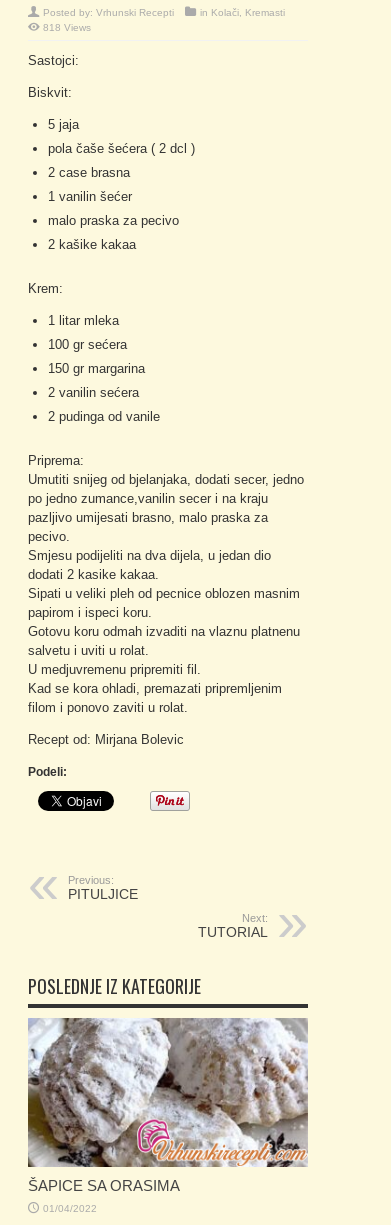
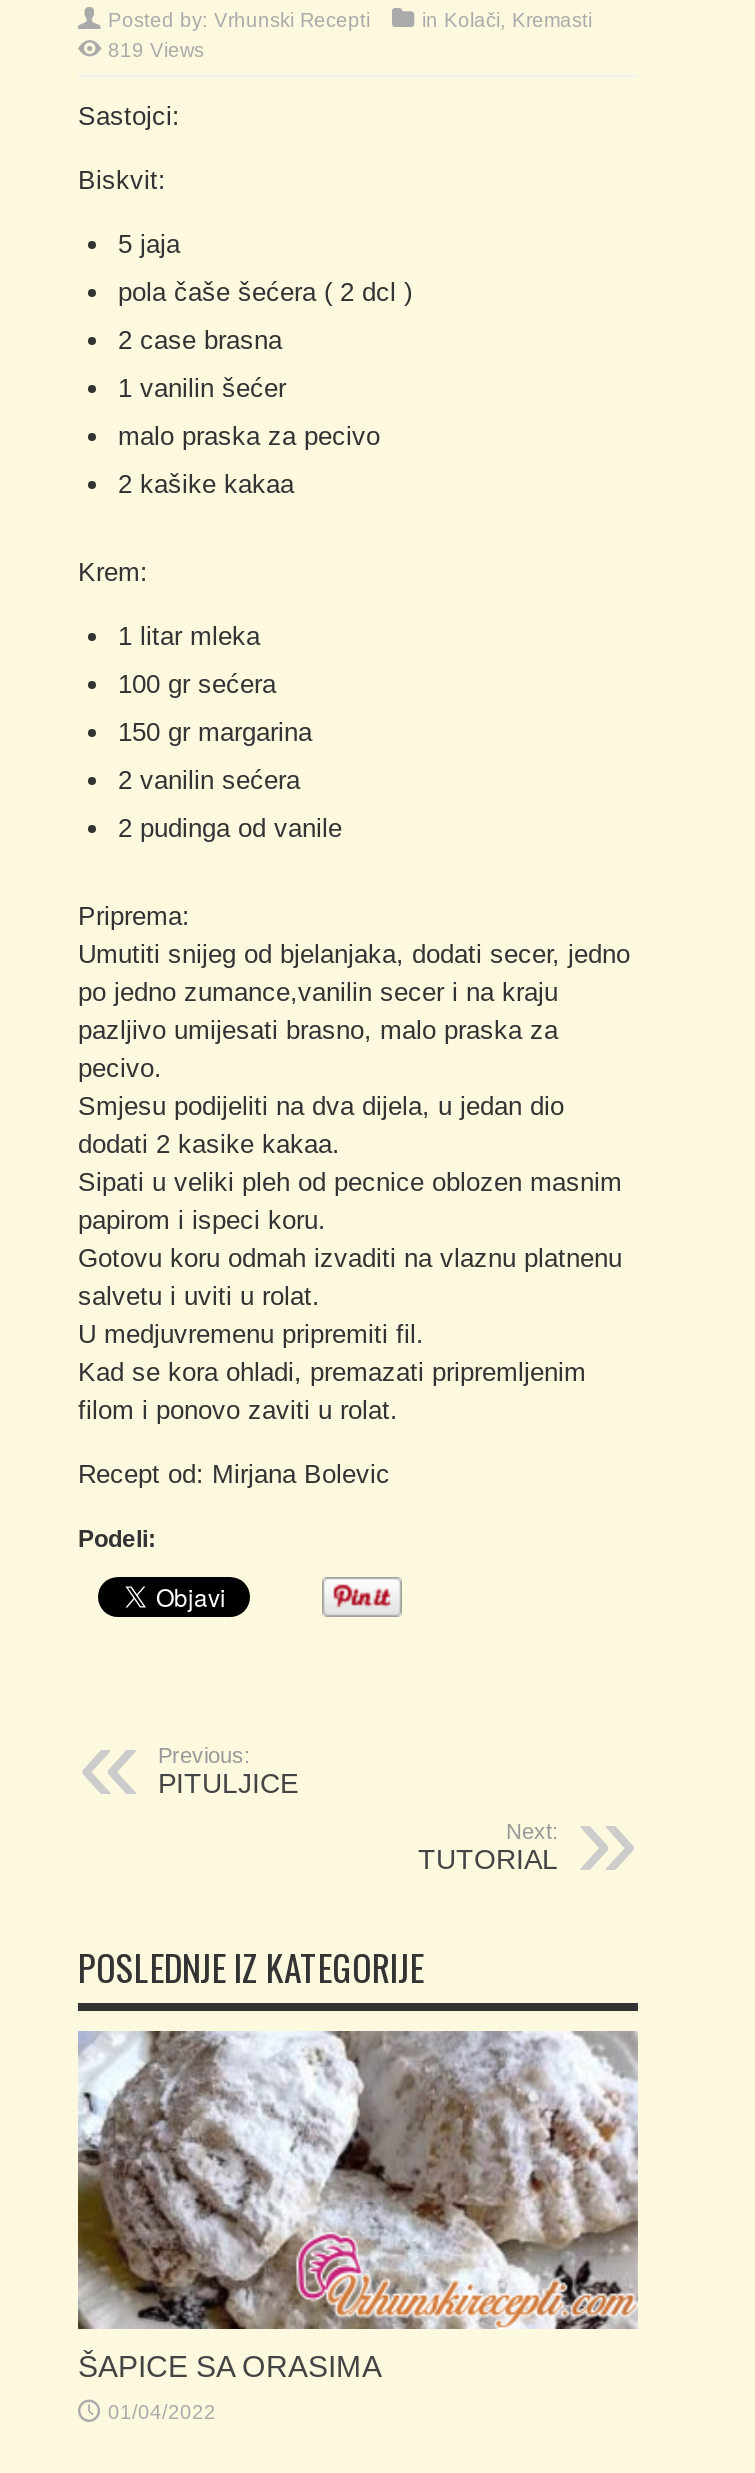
[43,22,91,33] 818 Views -> [108,39,204,61] 819 Views

